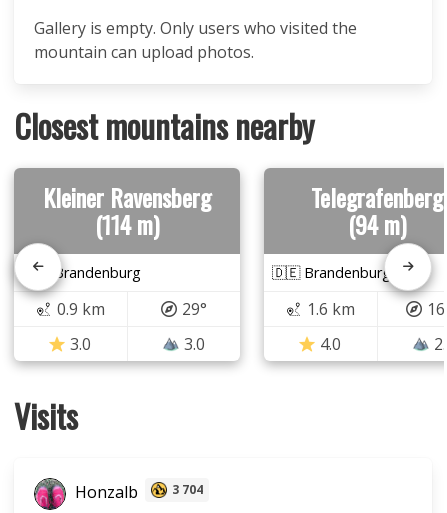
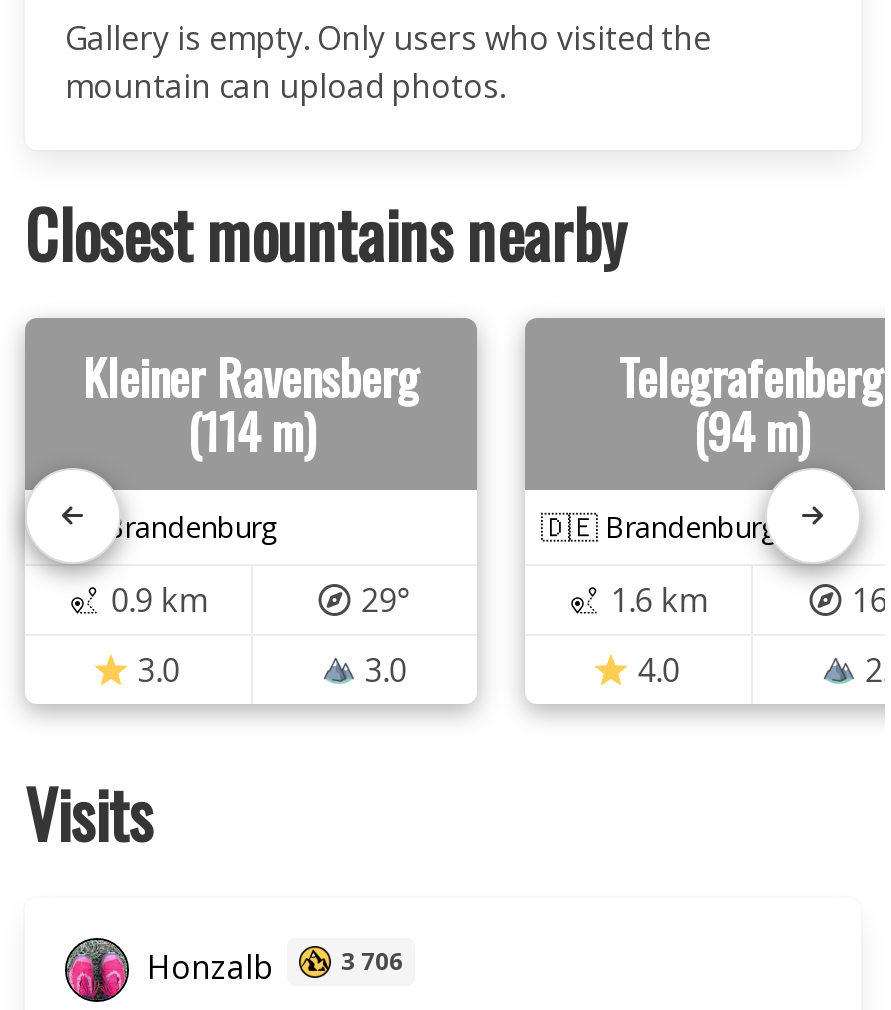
[172,481,203,498] 3 704 -> [341,945,403,979] 3 706

